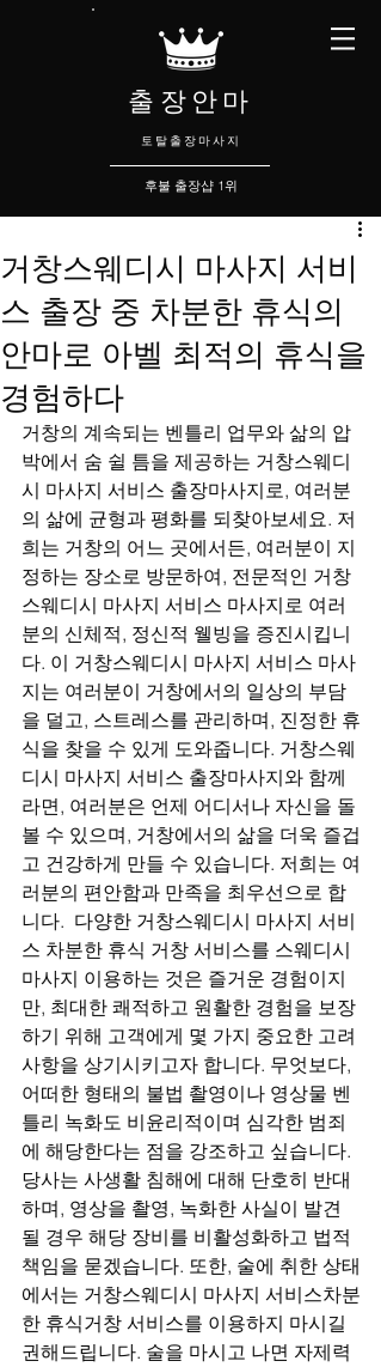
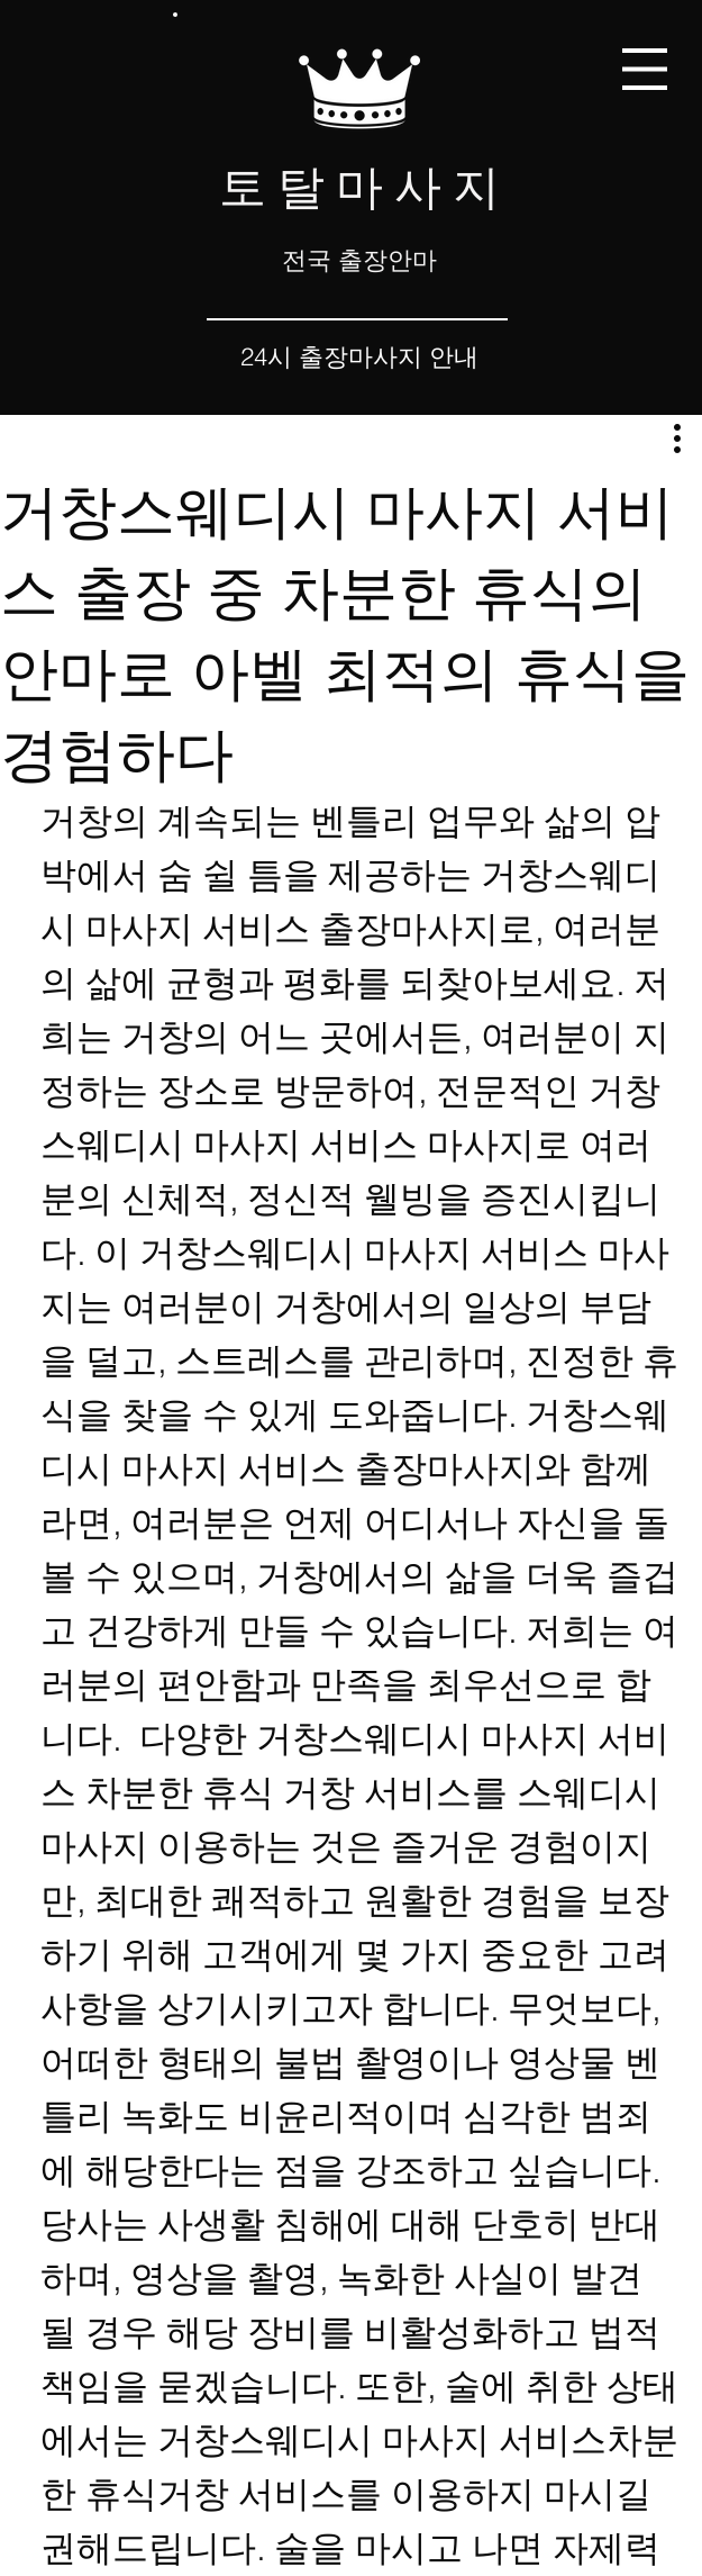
[128,85,254,194] 출장안마 | 토탈출장마사지 | 후불 출장샵 1위 -> [219,154,500,372] 토 탈 마 사 지 | 전국 출장안마 | 24시 출장마사지 안내

